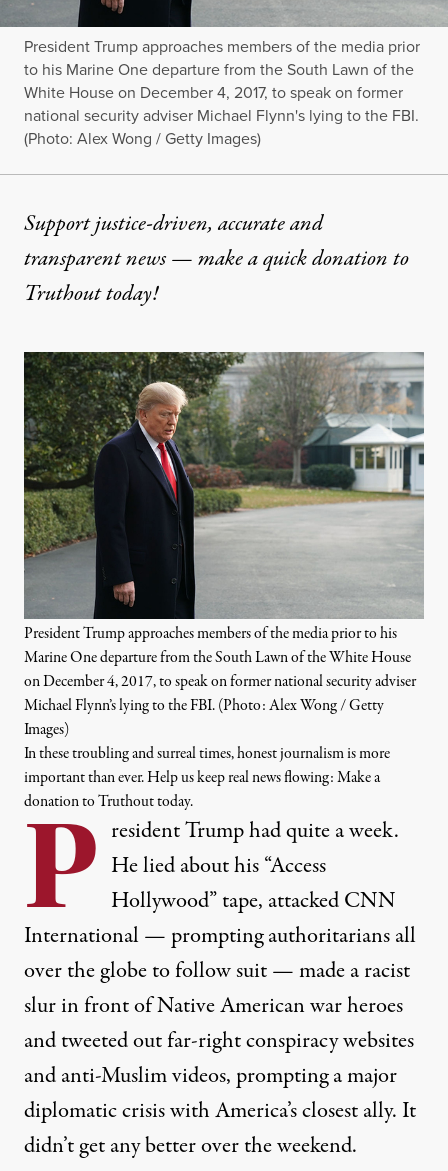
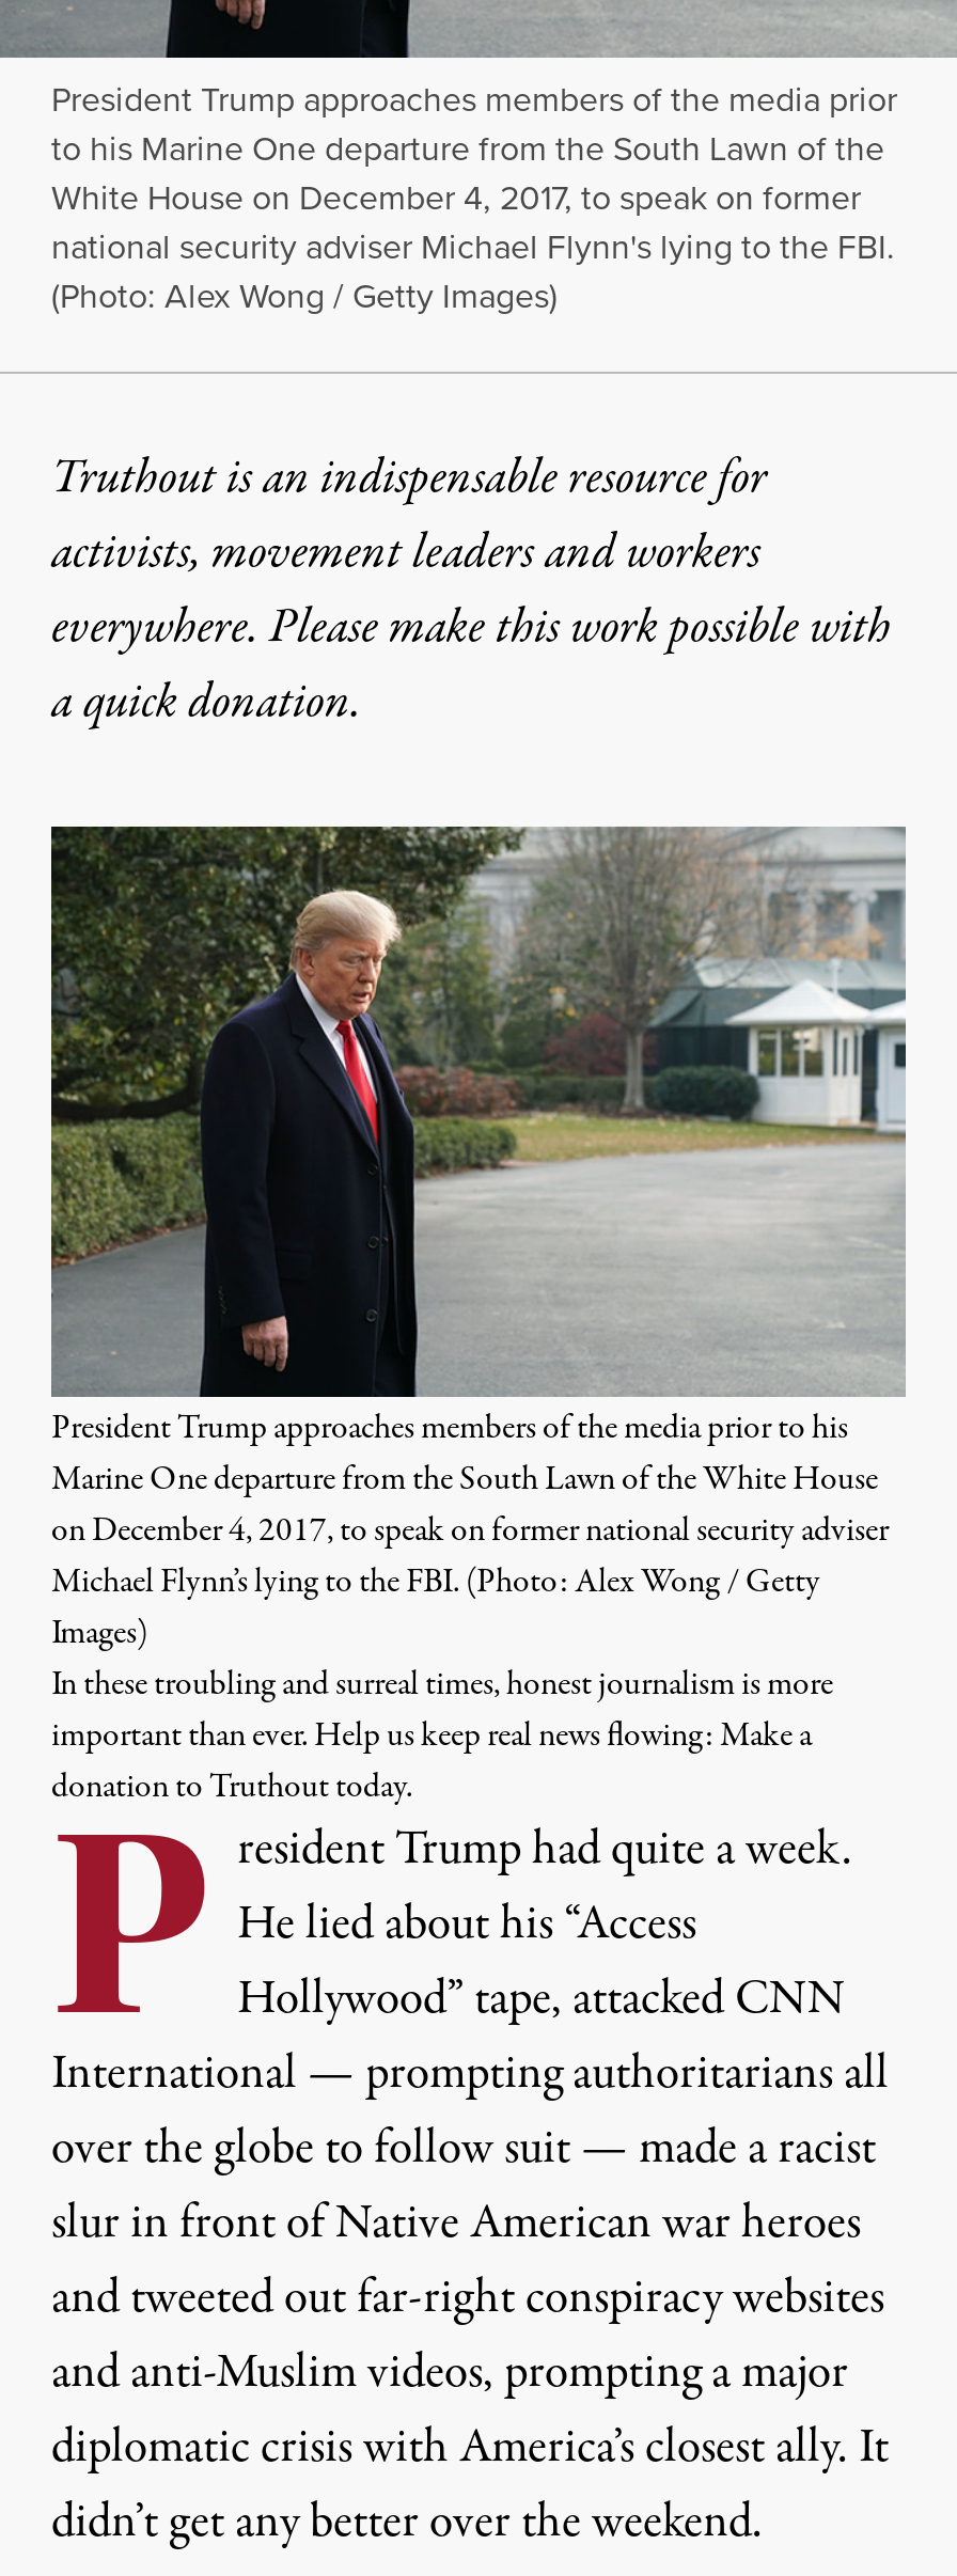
[24,208,409,310] Support justice-driven, accurate and | transparent news — make aquick donation to | Truthout today! -> [51,444,891,737] Truthout is an indispensable resource for | activists, movement leaders and workers | everywhere. Please make this work possible with | a quick donation.

